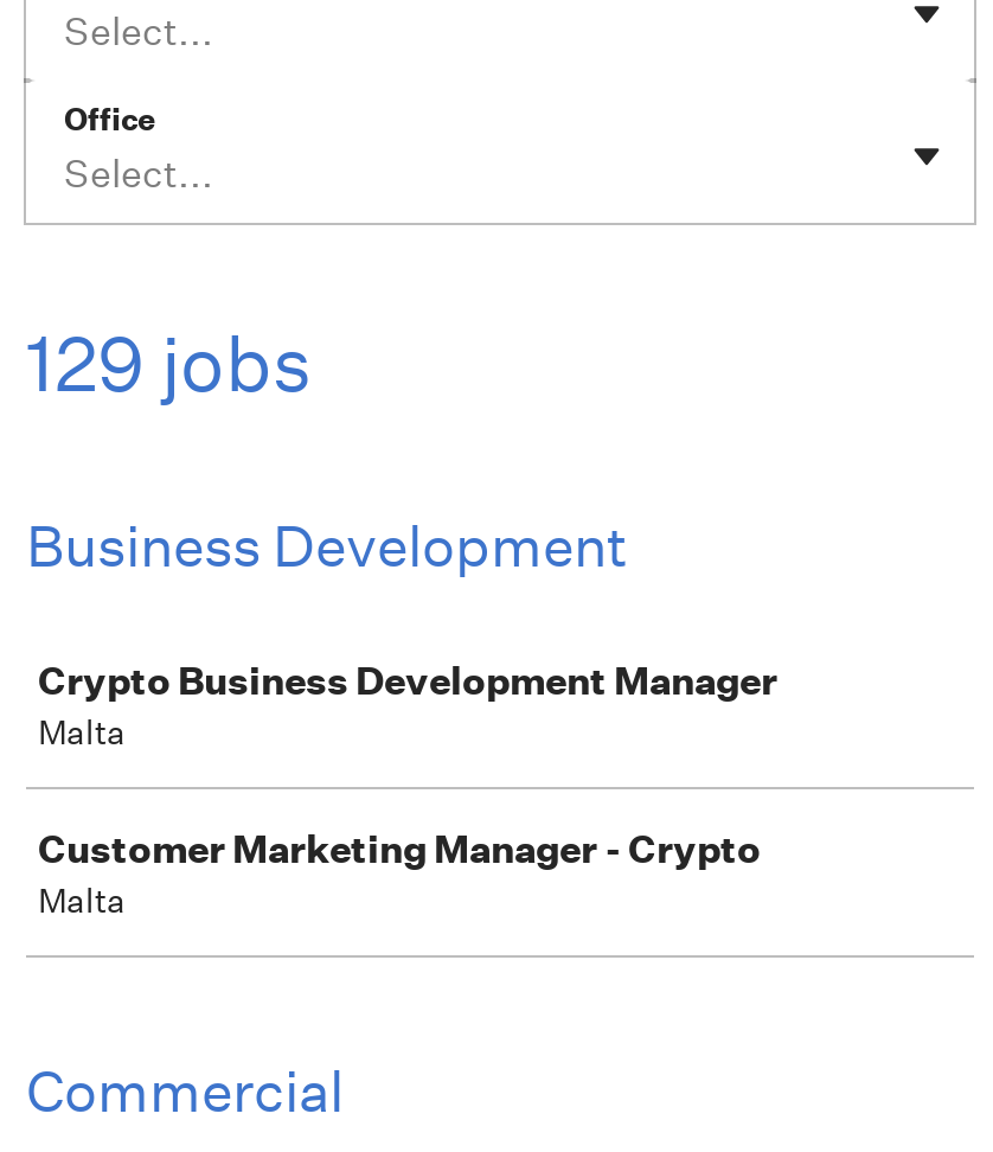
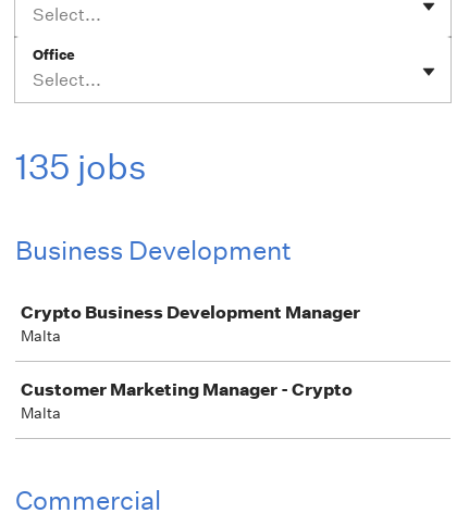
[26,318,313,410] 129 jobs -> [15,146,147,188] 135 jobs

